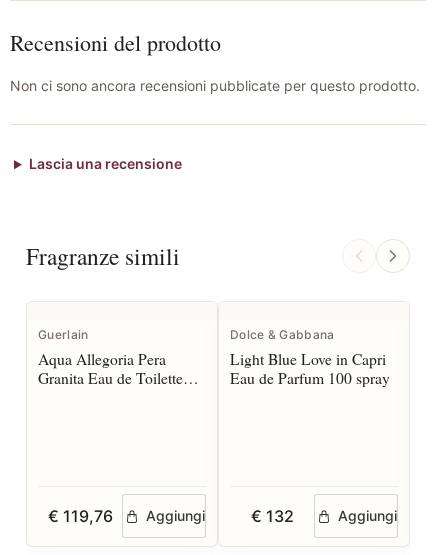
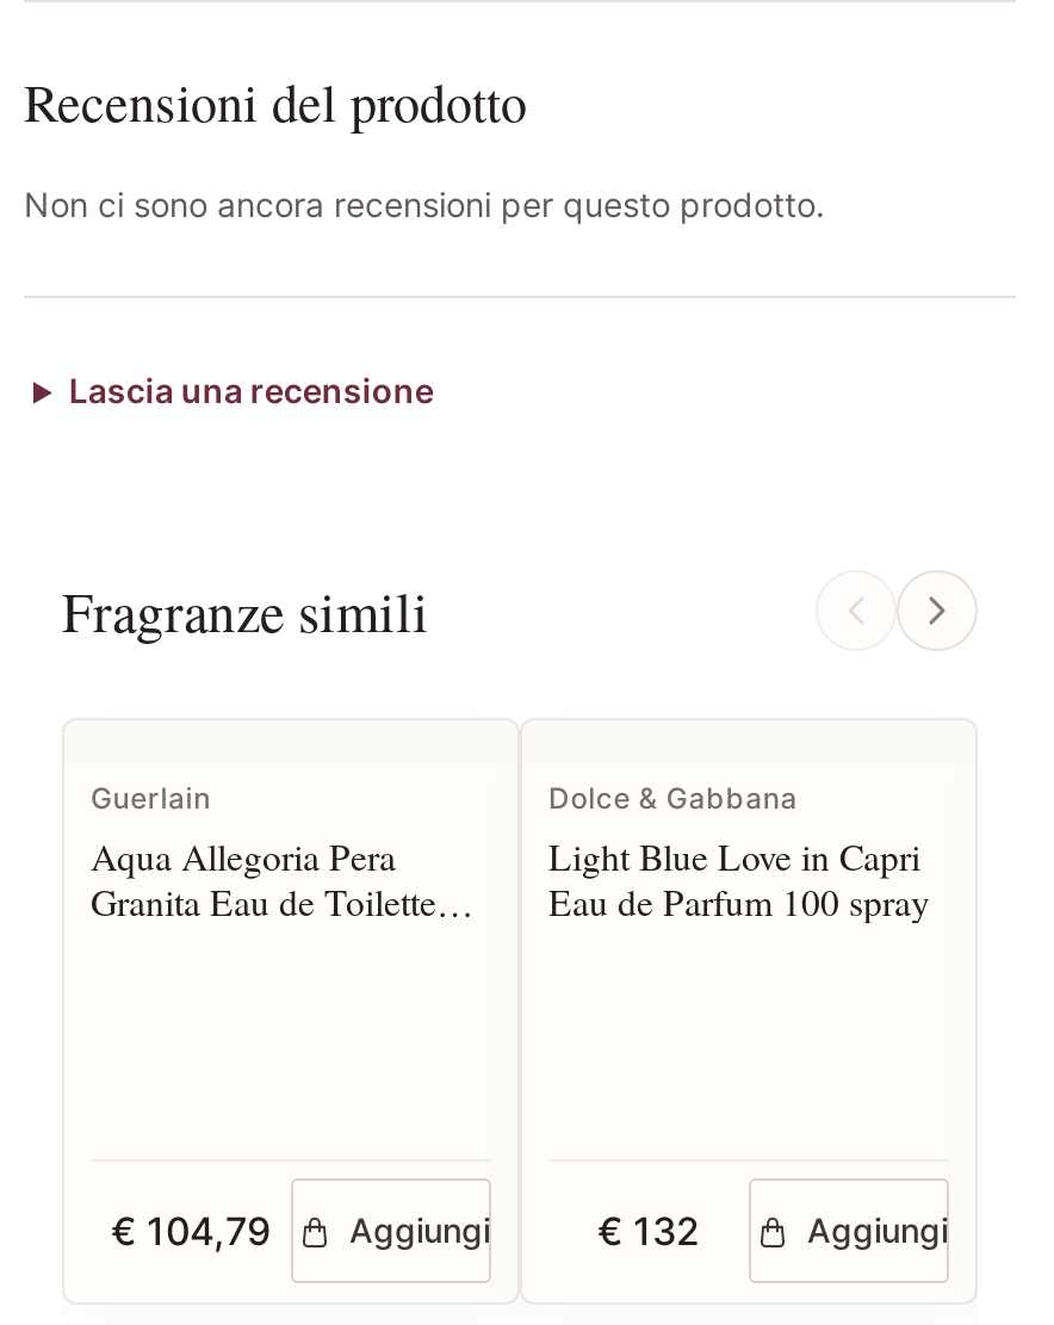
[10,77,420,94] Non ci sono ancora recensioni pubblicate per questo prodotto. -> [24,184,825,225] Non ci sono ancora recensioni per questo prodotto.
[47,506,112,526] € 119,76 -> [111,1208,271,1255] € 104,79

